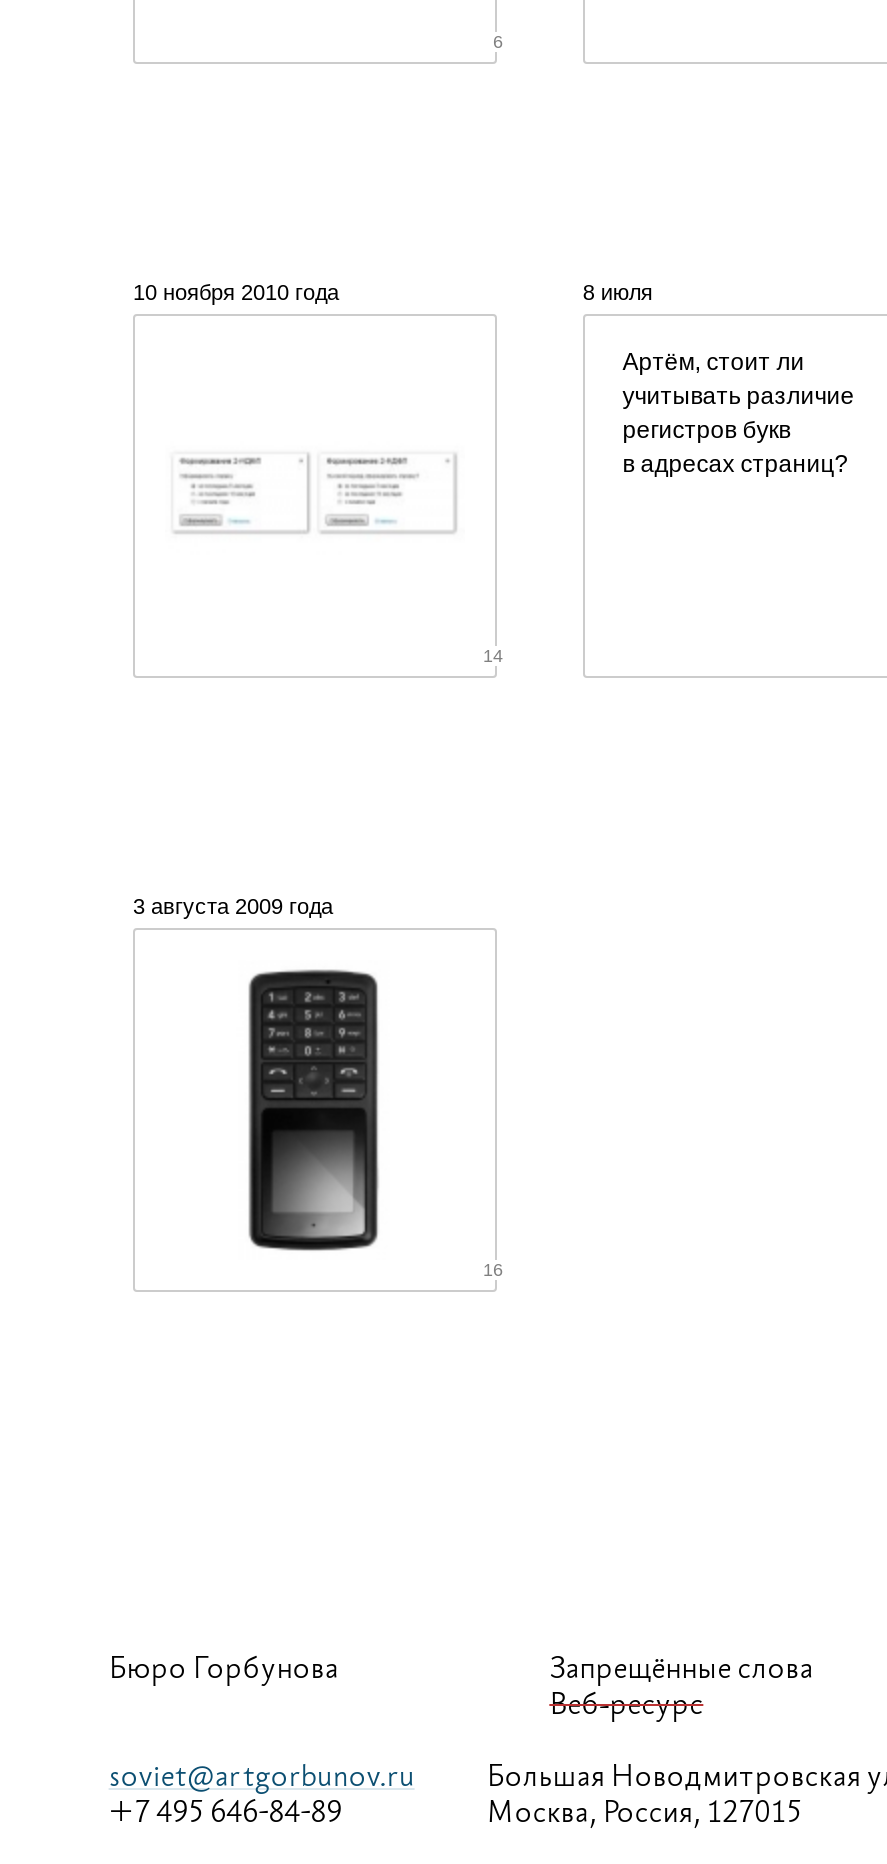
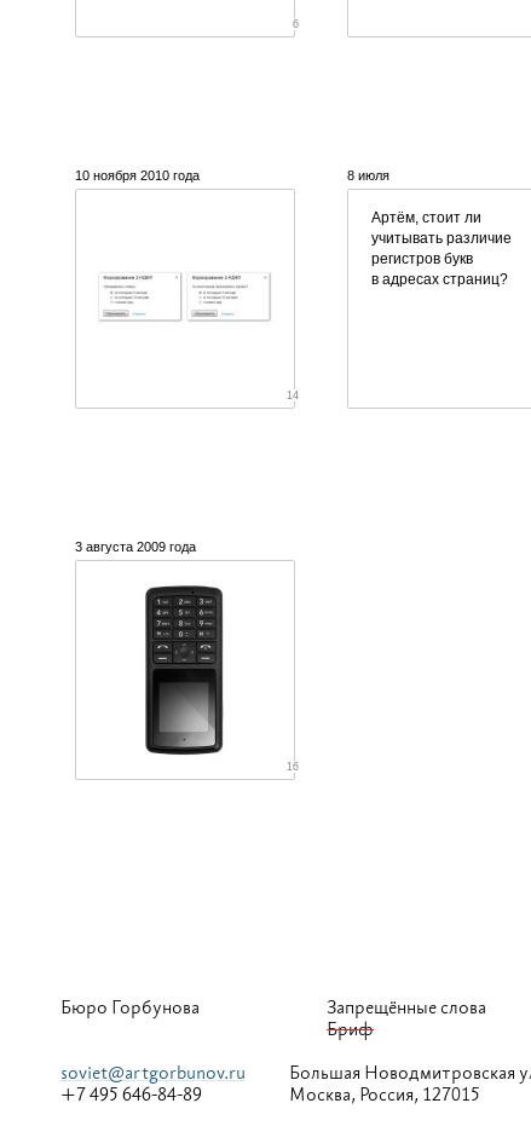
[549,1684,703,1726] Веб-ресурс -> [327,1017,374,1043] Бриф

